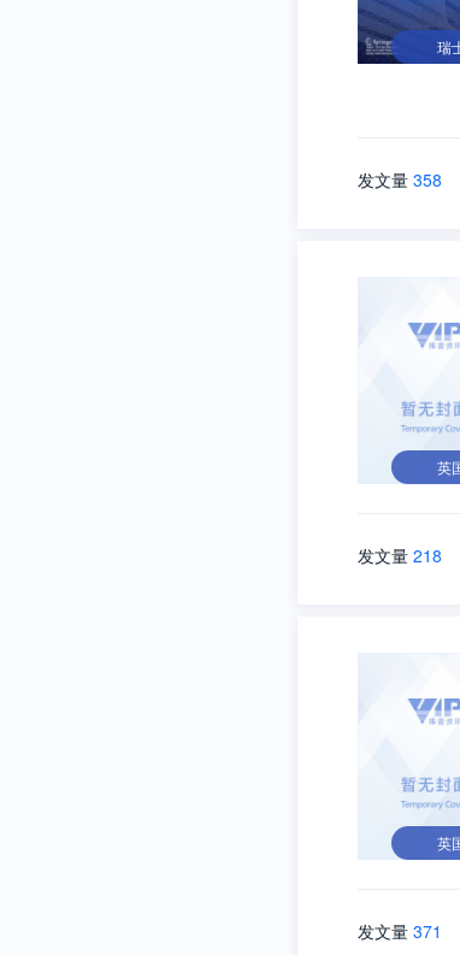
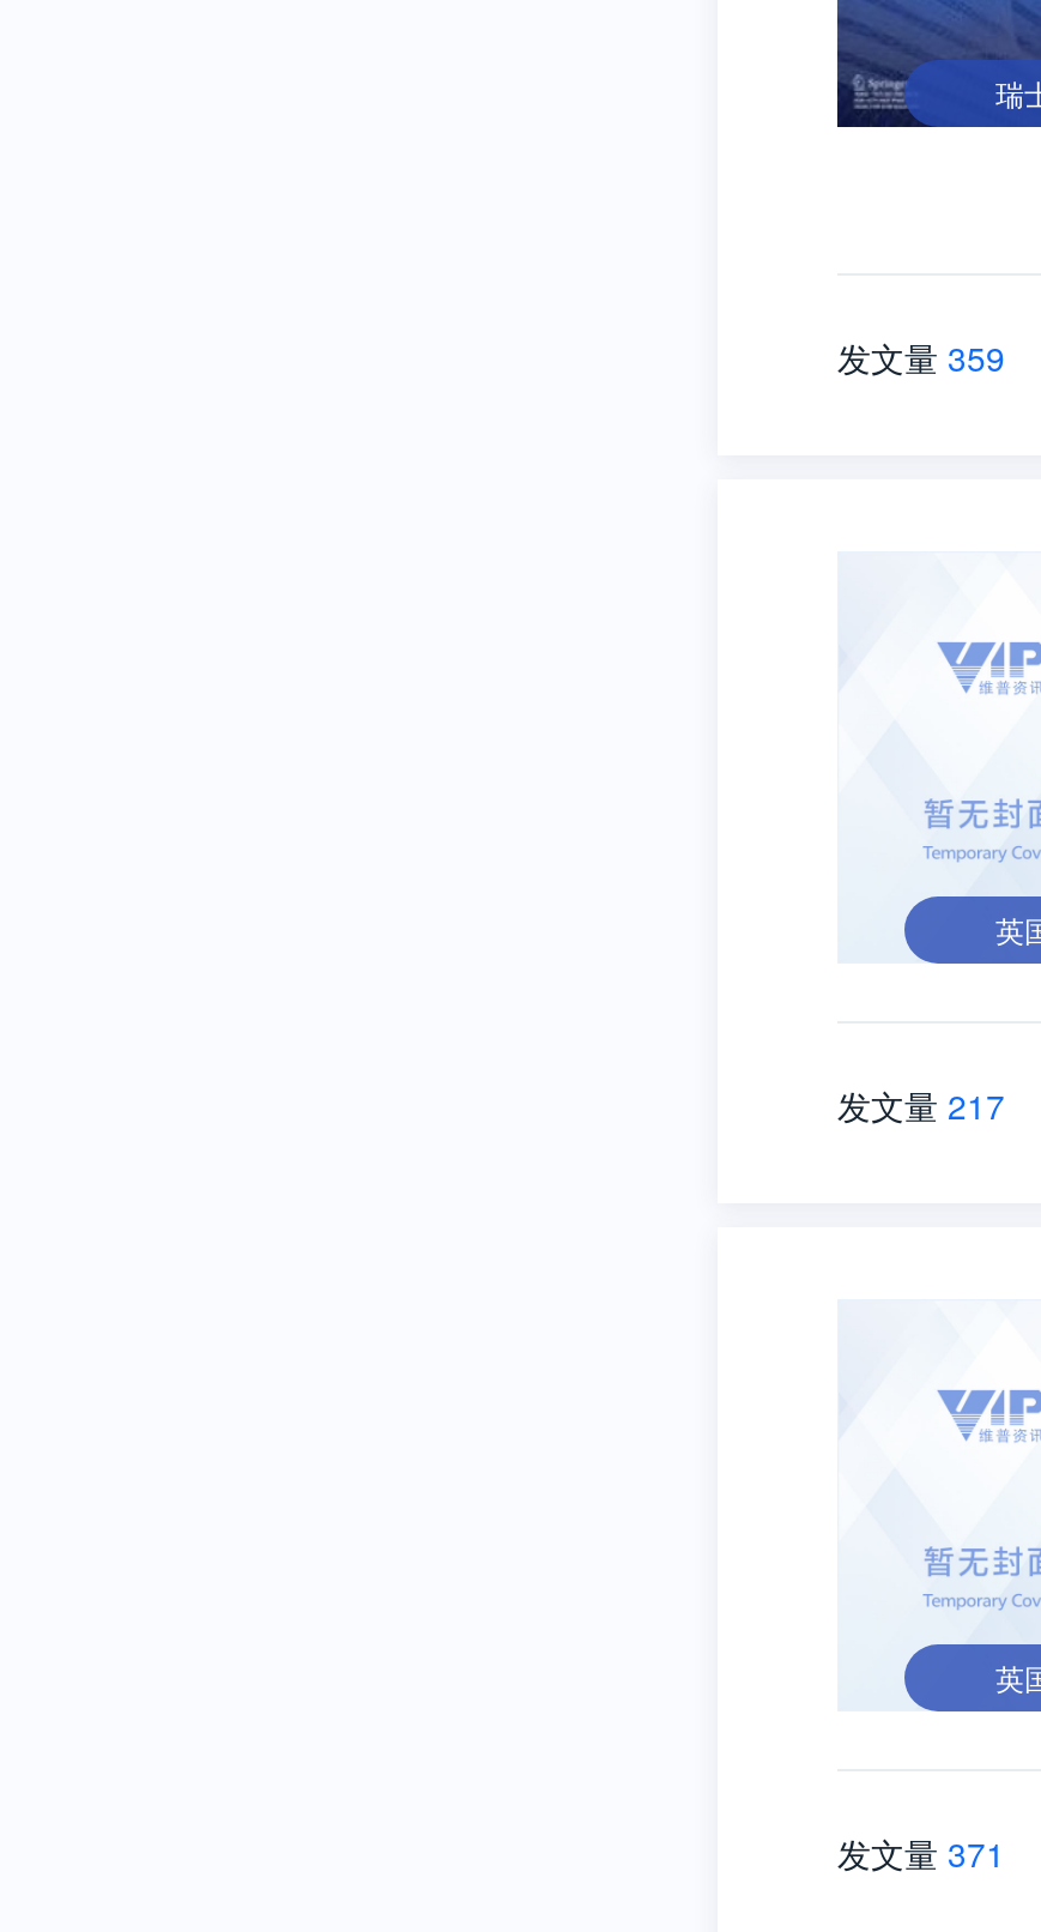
[358,167,442,191] 发文量358 -> [837,333,1005,381] 发文量359
[358,543,442,567] 发文量218 -> [837,1081,1005,1129] 发文量217

